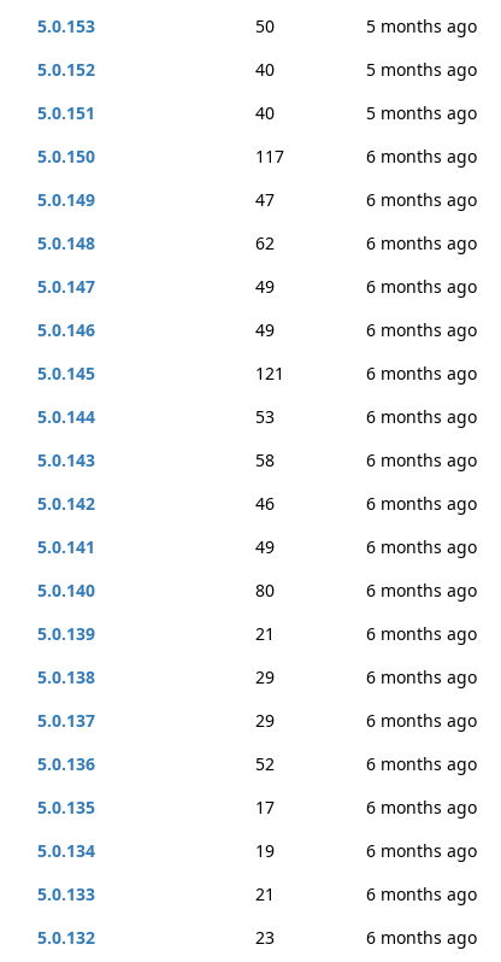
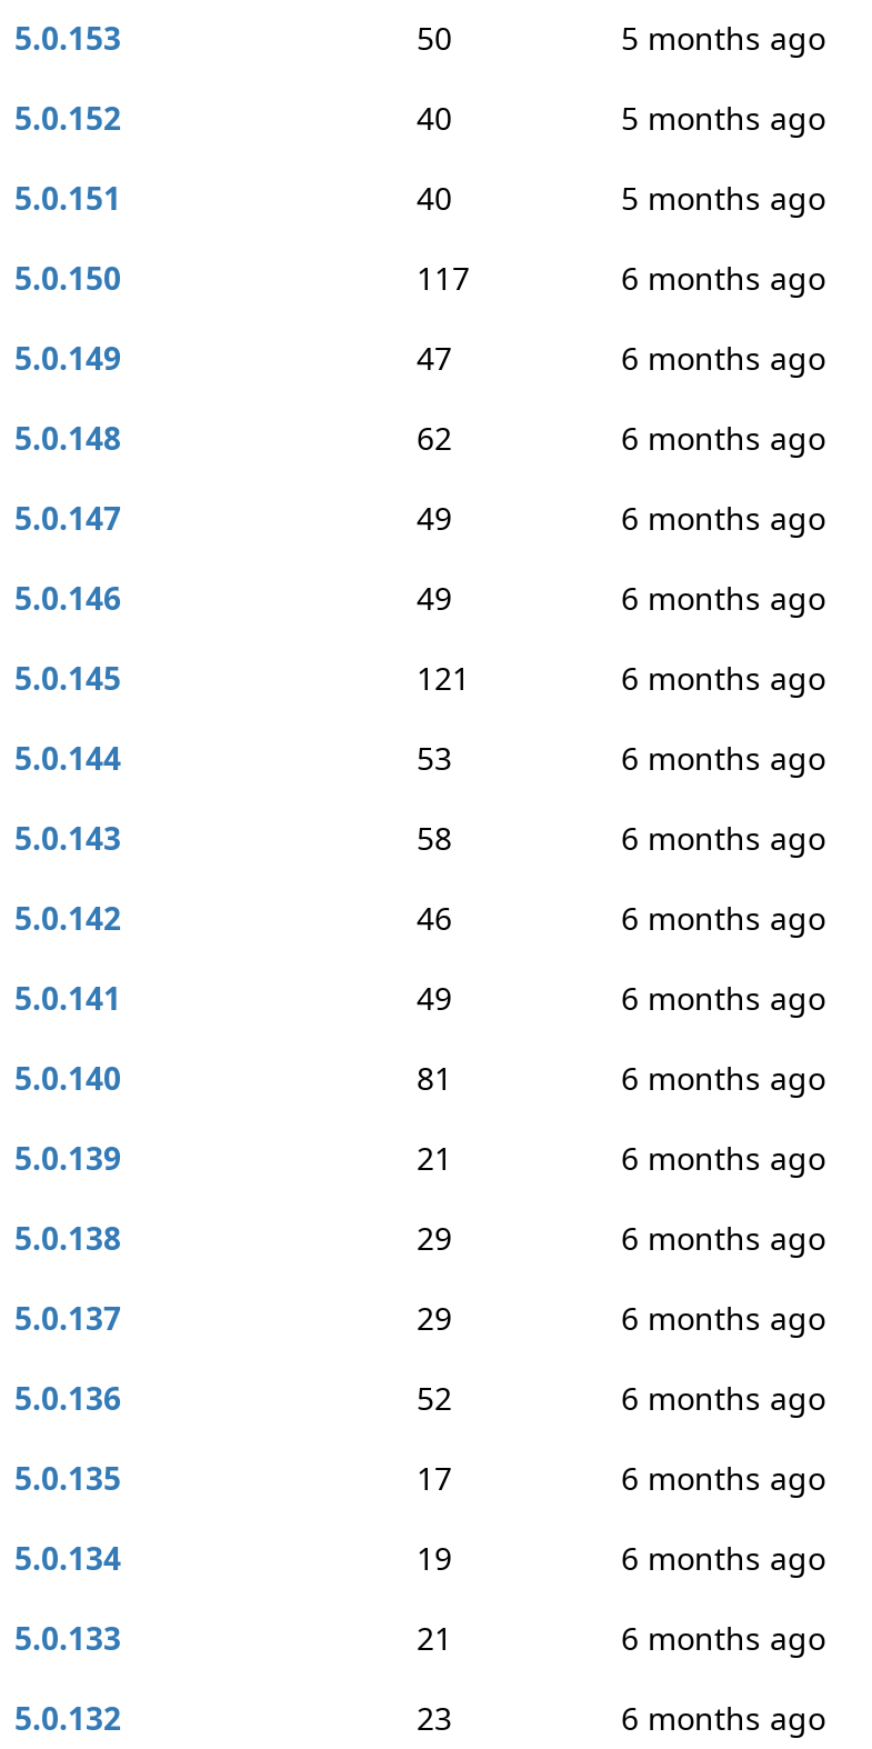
[255,579,275,602] 80 -> [417,1057,452,1099] 81

